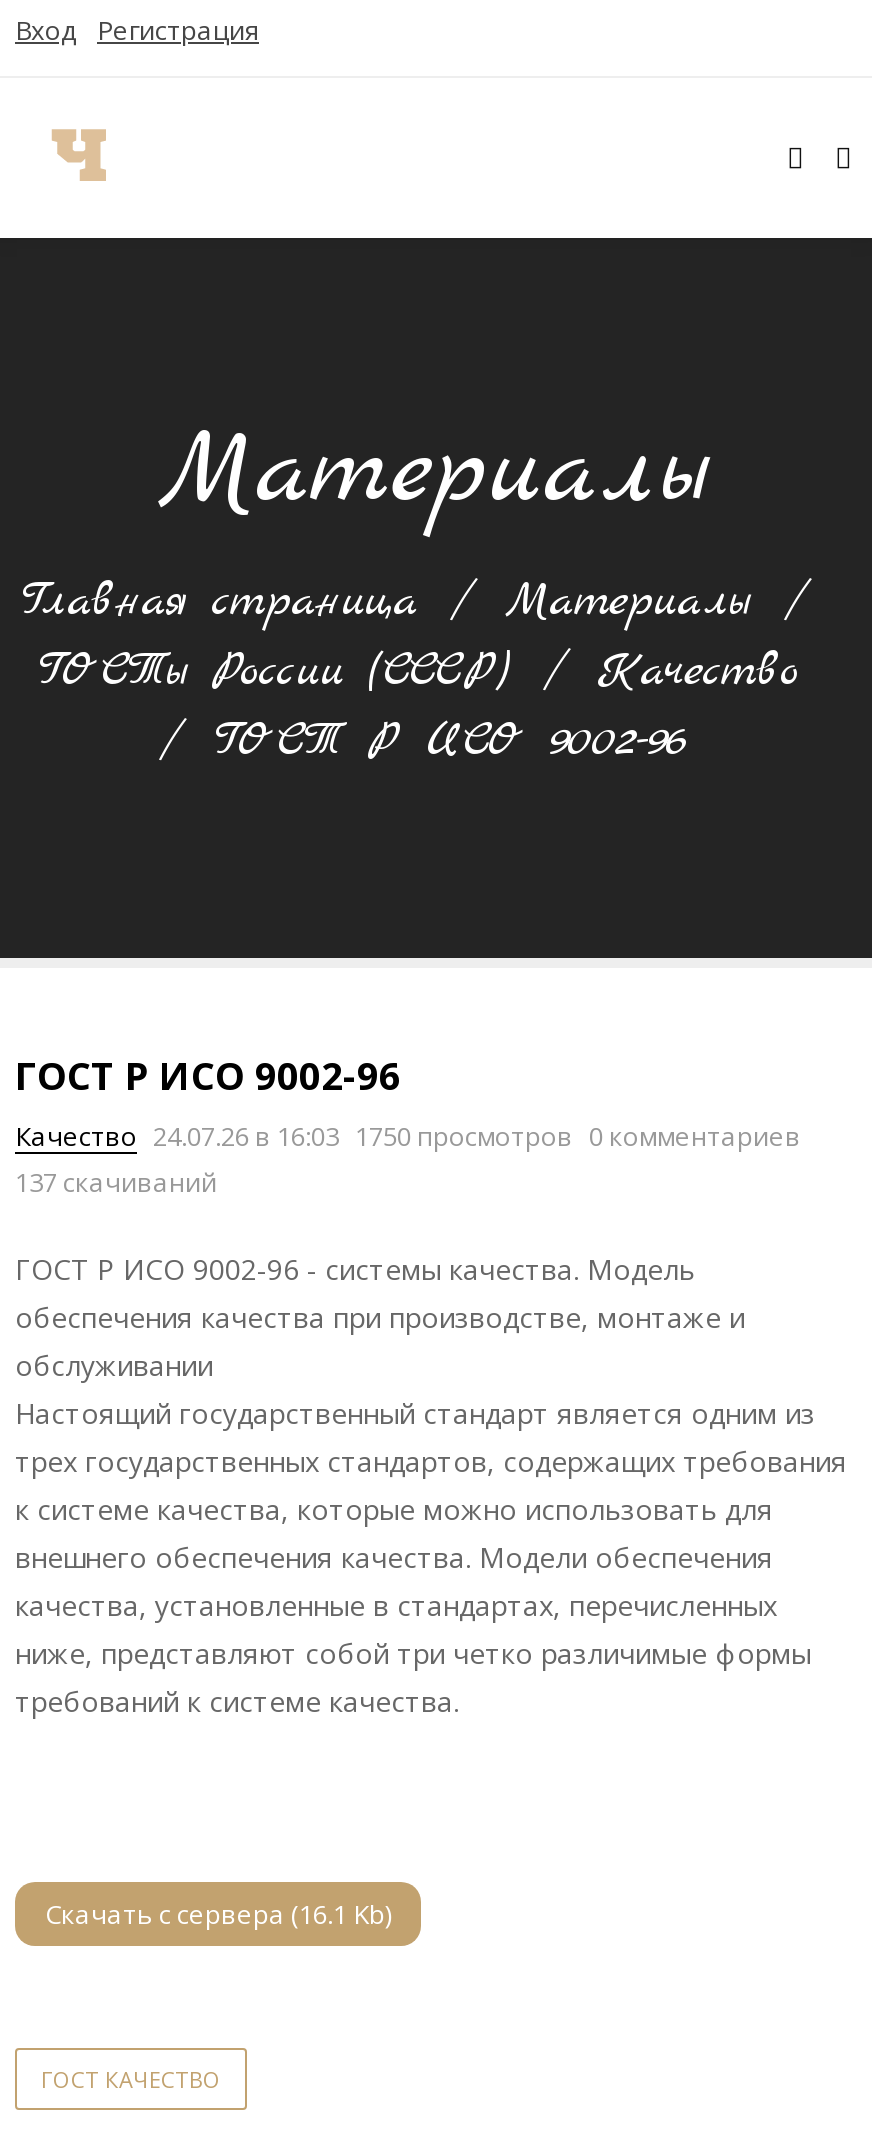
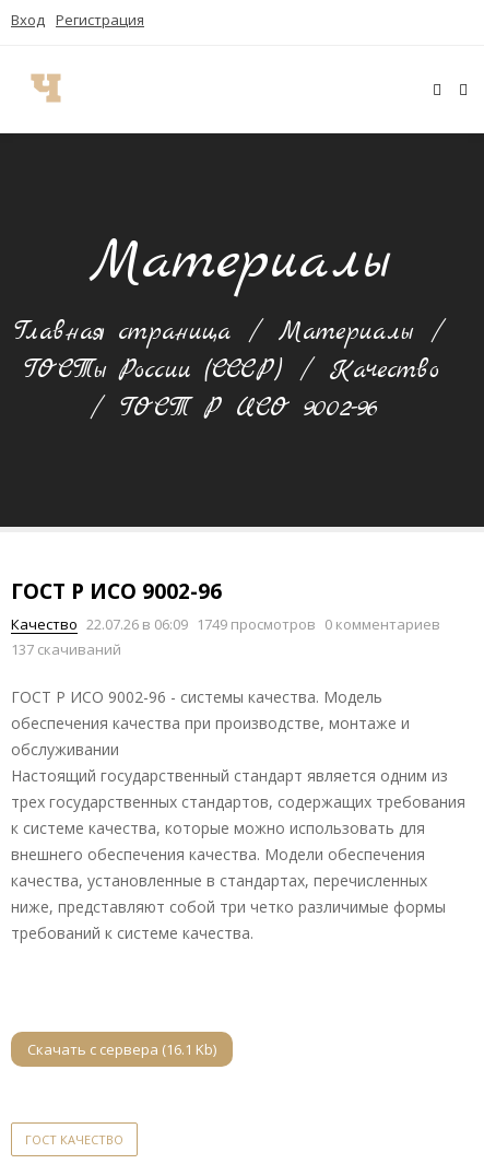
[15,1118,801,1154] Качество 24.07.26 в 16:03 1750 просмотров 0 комментариев -> [11,614,440,634] Качество 22.07.26 в 06:09 1749 просмотров 0 комментариев

